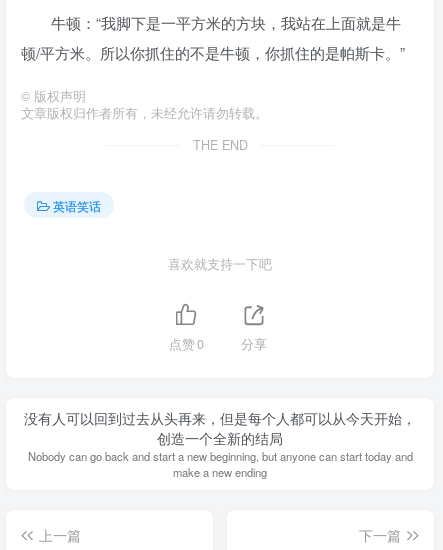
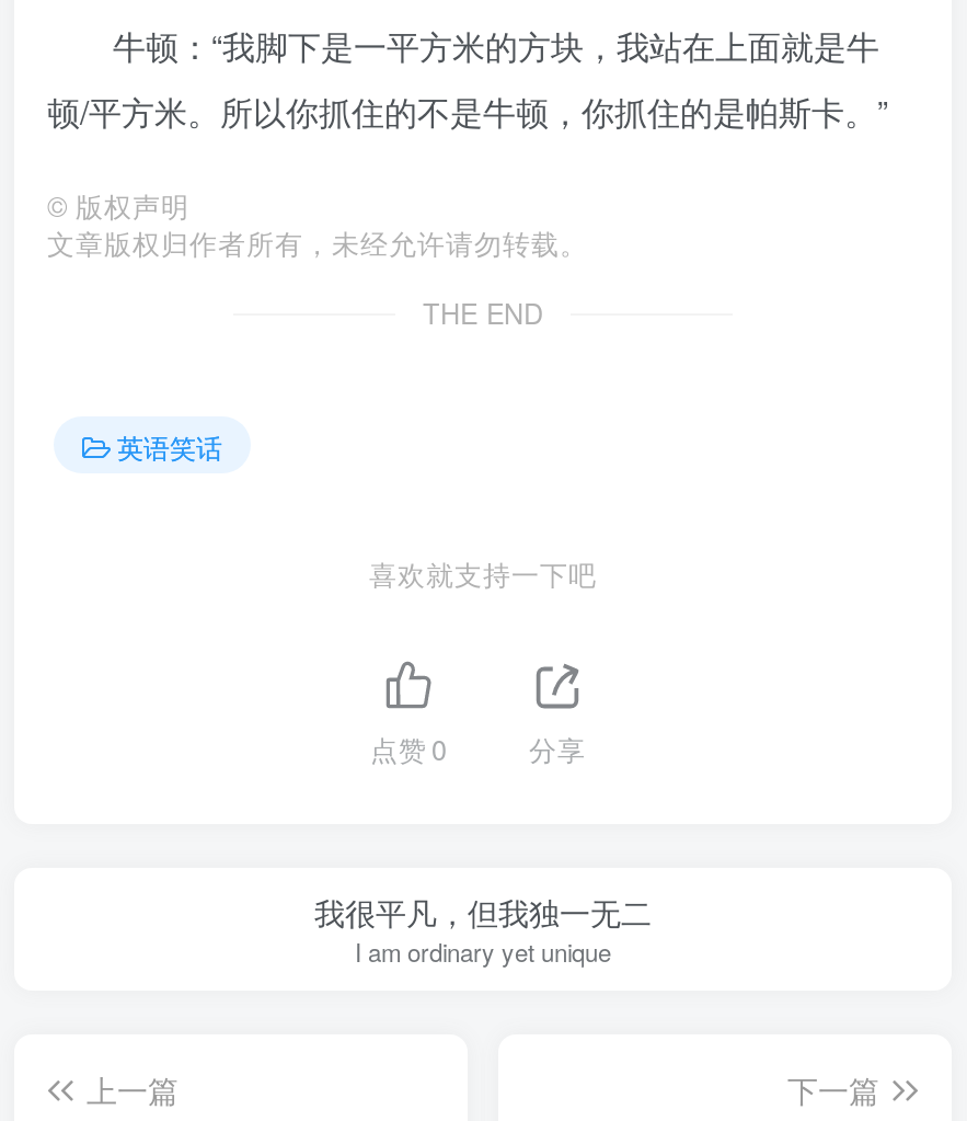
[24,408,416,480] 没有人可以回到过去从头再来，但是每个人都可以从今天开始， | 创造一个全新的结局 | Nobody can go back and start a new beginning, but anyone can start today and | make a new ending -> [314,889,652,968] 我很平凡，但我独一无二 | I am ordinary yet unique

